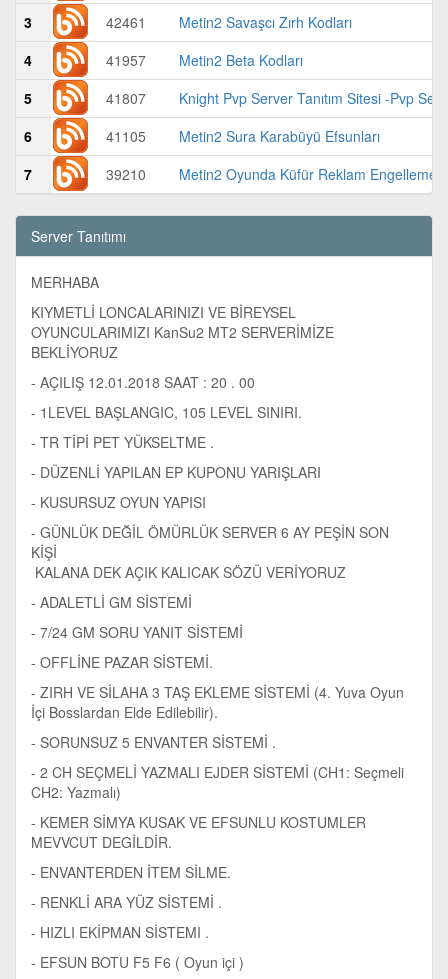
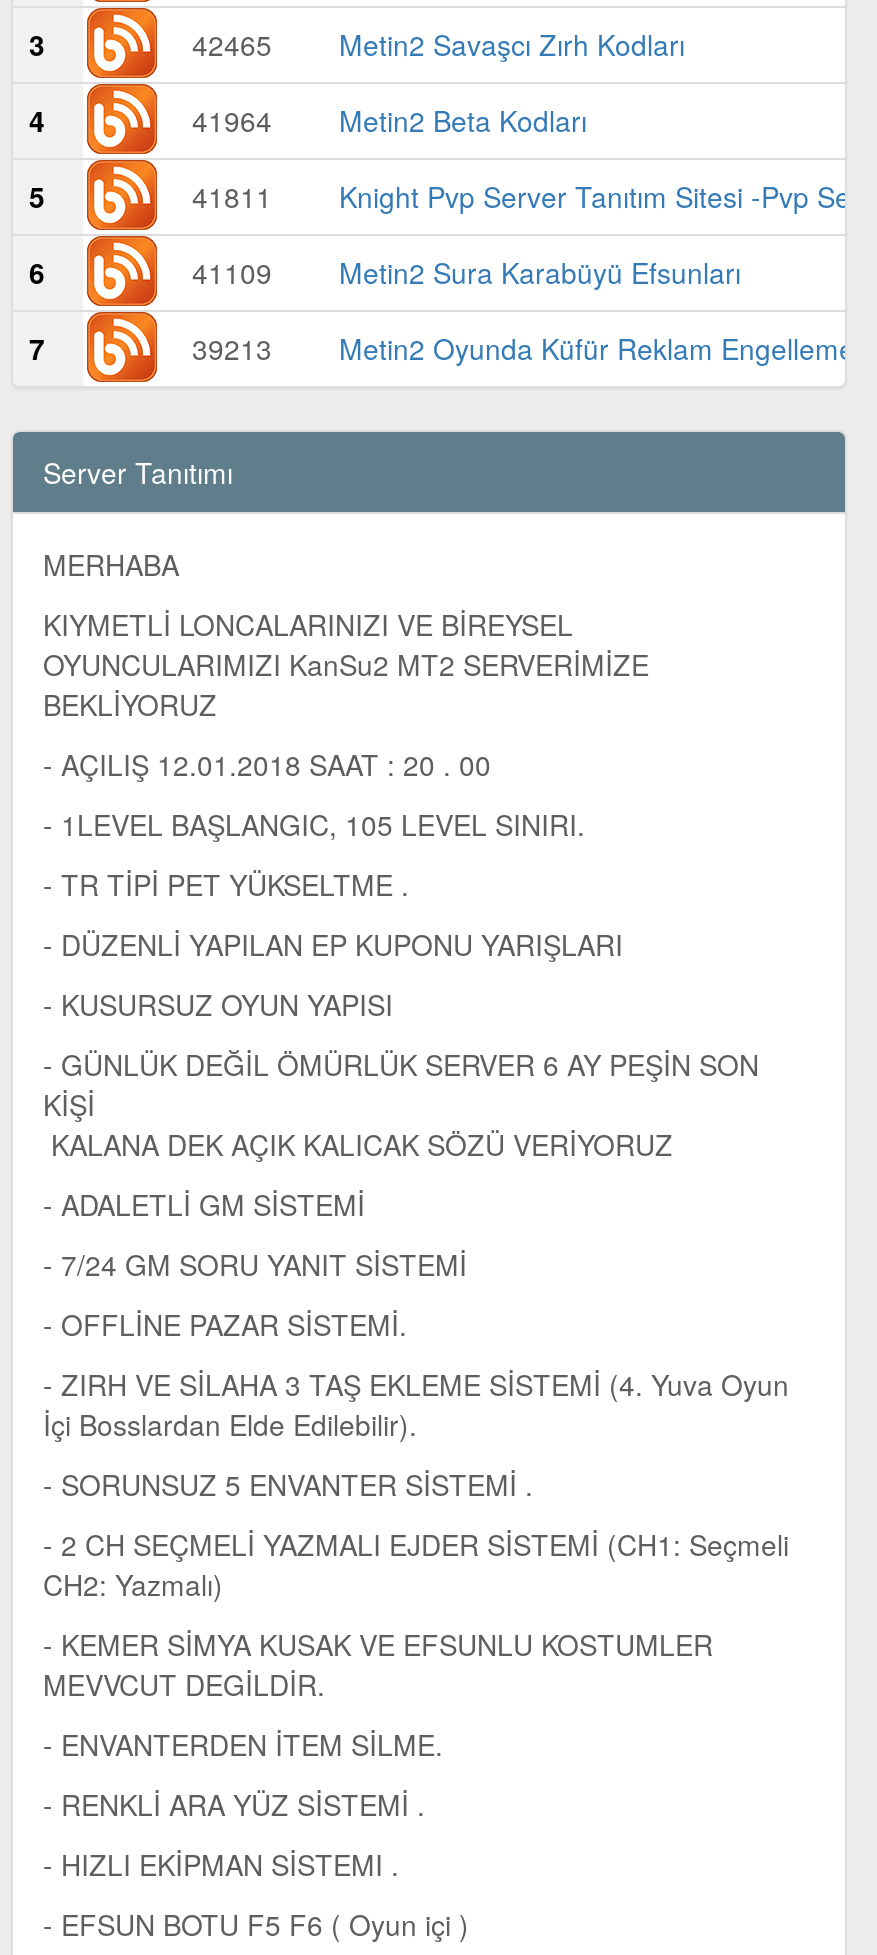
[105,12,352,32] 42461 Metin2 Savaşcı Zırh Kodları -> [192,24,685,64] 42465 Metin2 Savaşcı Zırh Kodları
[105,50,303,70] 41957 Metin2 Beta Kodları -> [192,100,587,140] 41964 Metin2 Beta Kodları
[105,88,145,108] 41807 -> [192,176,272,216] 41811
[105,126,380,146] 41105 Metin2 Sura Karabüyü Efsunları -> [192,252,741,292] 41109 Metin2 Sura Karabüyü Efsunları
[105,164,437,184] 39210 Metin2 Oyunda Küfür Reklam Engelleme -> [192,328,855,368] 39213 Metin2 Oyunda Küfür Reklam Engelleme

